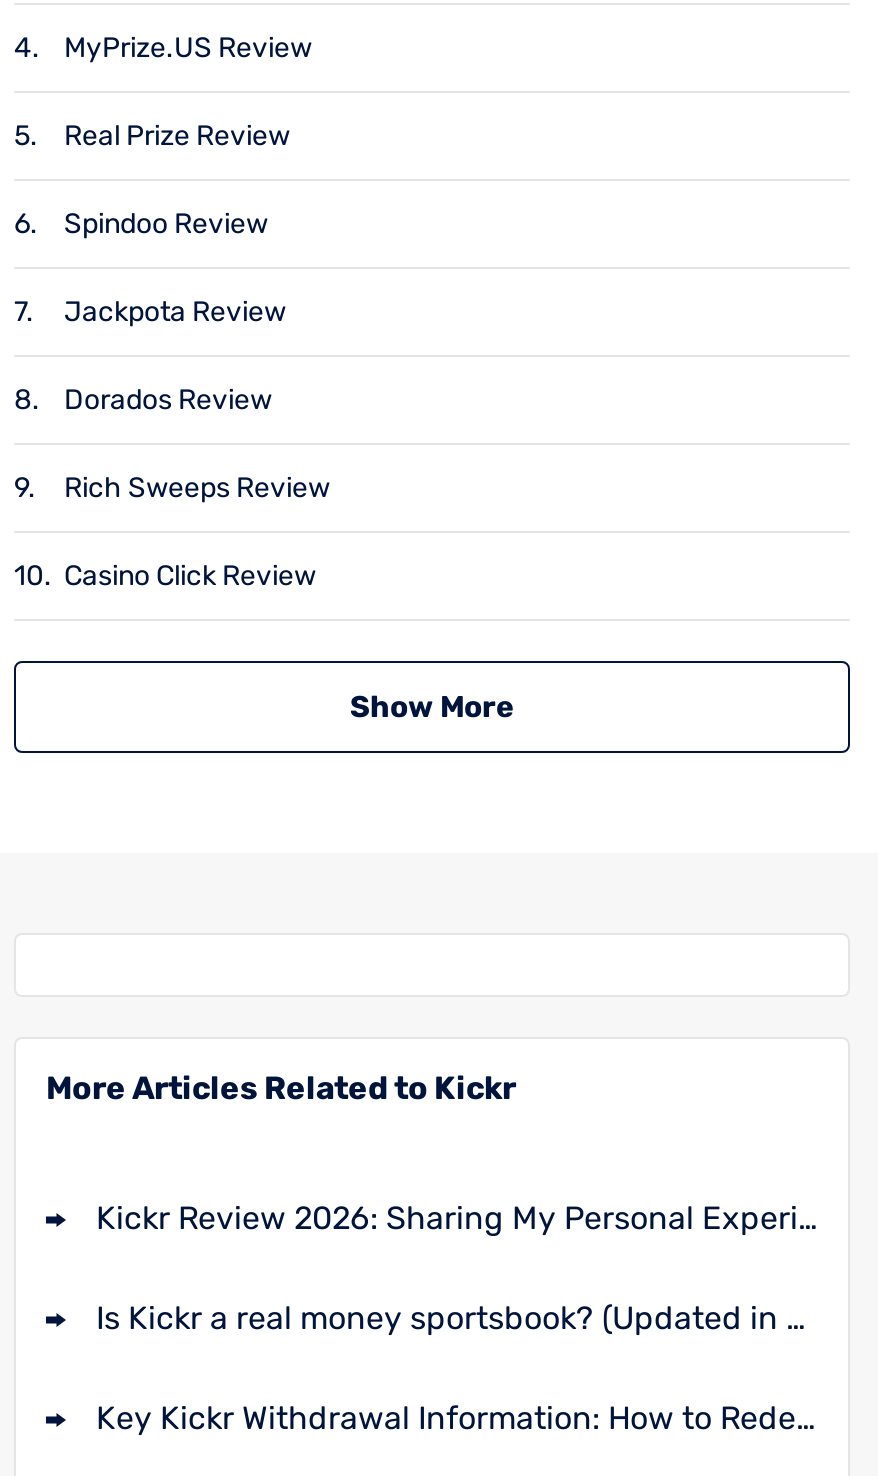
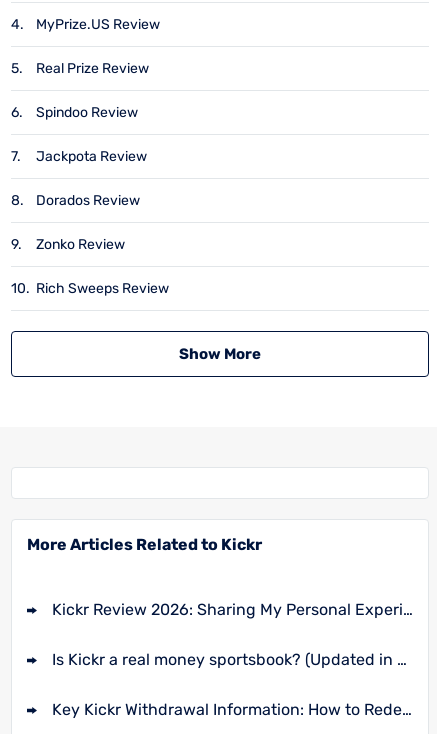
[64,471,330,505] Rich Sweeps Review -> [36,236,125,253] Zonko Review
[14,559,316,593] 10. Casino Click Review -> [11,280,169,297] 10. Rich Sweeps Review

